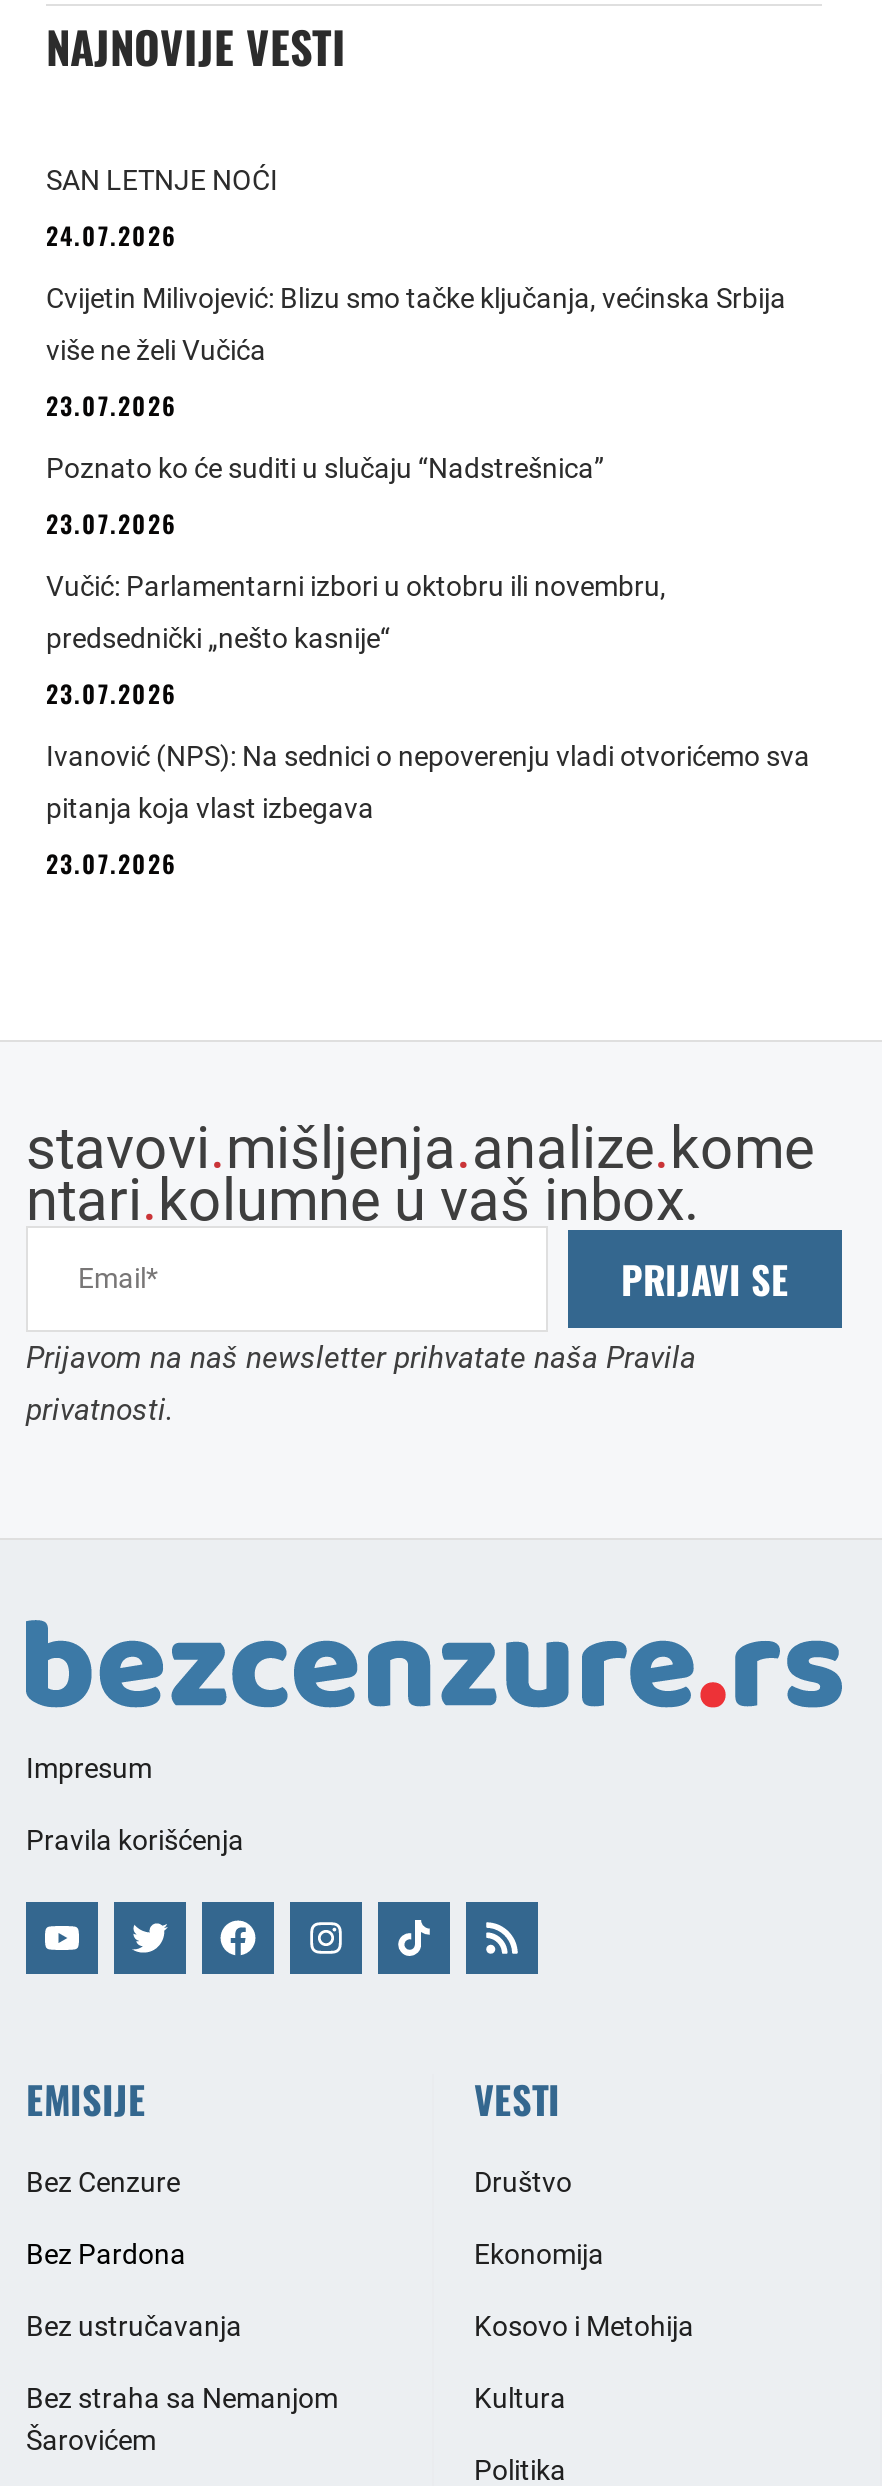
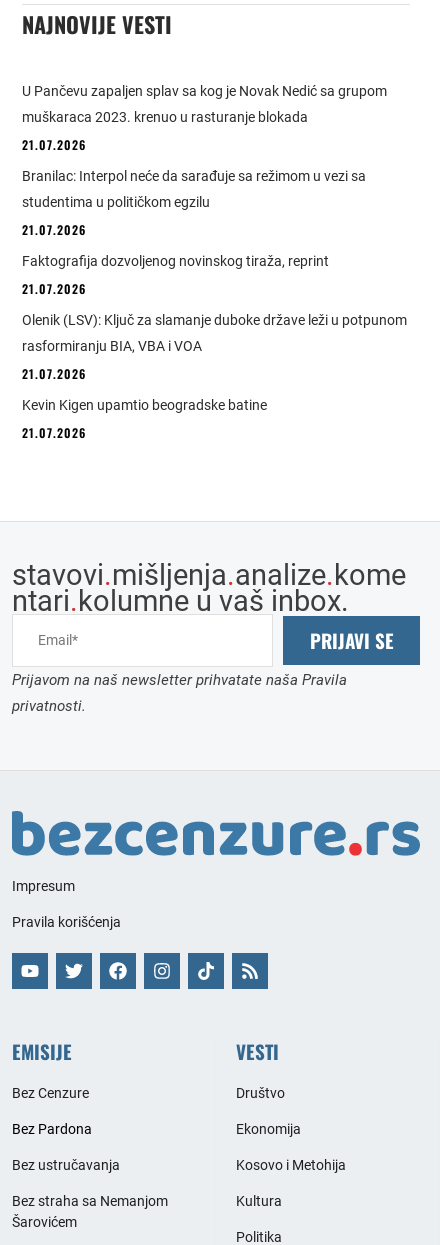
[46,163,278,195] SAN LETNJE NOĆI -> [22,83,387,99] U Pančevu zapaljen splav sa kog je Novak Nedić sa grupom
[46,217,176,251] 24.07.2026 -> [22,109,308,125] muškaraca 2023. krenuo u rasturanje blokada
[46,281,786,313] Cvijetin Milivojević: Blizu smo tačke ključanja, većinska Srbija -> [22,136,86,153] 21.07.2026
[46,333,266,365] više ne želi Vučića -> [22,168,366,184] Branilac: Interpol neće da sarađuje sa režimom u vezi sa
[46,387,176,421] 23.07.2026 -> [22,194,210,210] studentima u političkom egzilu
[46,451,604,483] Poznato ko će suditi u slučaju “Nadstrešnica” -> [22,221,86,238] 21.07.2026
[46,505,176,539] 23.07.2026 -> [22,253,329,269] Faktografija dozvoljenog novinskog tiraža, reprint
[46,569,666,601] Vučić: Parlamentarni izbori u oktobru ili novembru, -> [22,280,86,297] 21.07.2026
[46,621,390,653] predsednički „nešto kasnije“ -> [22,312,407,328] Olenik (LSV): Ključ za slamanje duboke države leži u potpunom
[46,675,176,709] 23.07.2026 -> [22,338,202,354] rasformiranju BIA, VBA i VOA
[46,739,810,771] Ivanović (NPS): Na sednici o nepoverenju vladi otvorićemo sva -> [22,365,86,382] 21.07.2026
[46,791,374,823] pitanja koja vlast izbegava -> [22,397,267,413] Kevin Kigen upamtio beogradske batine
[46,845,176,879] 23.07.2026 -> [22,424,86,441] 21.07.2026

